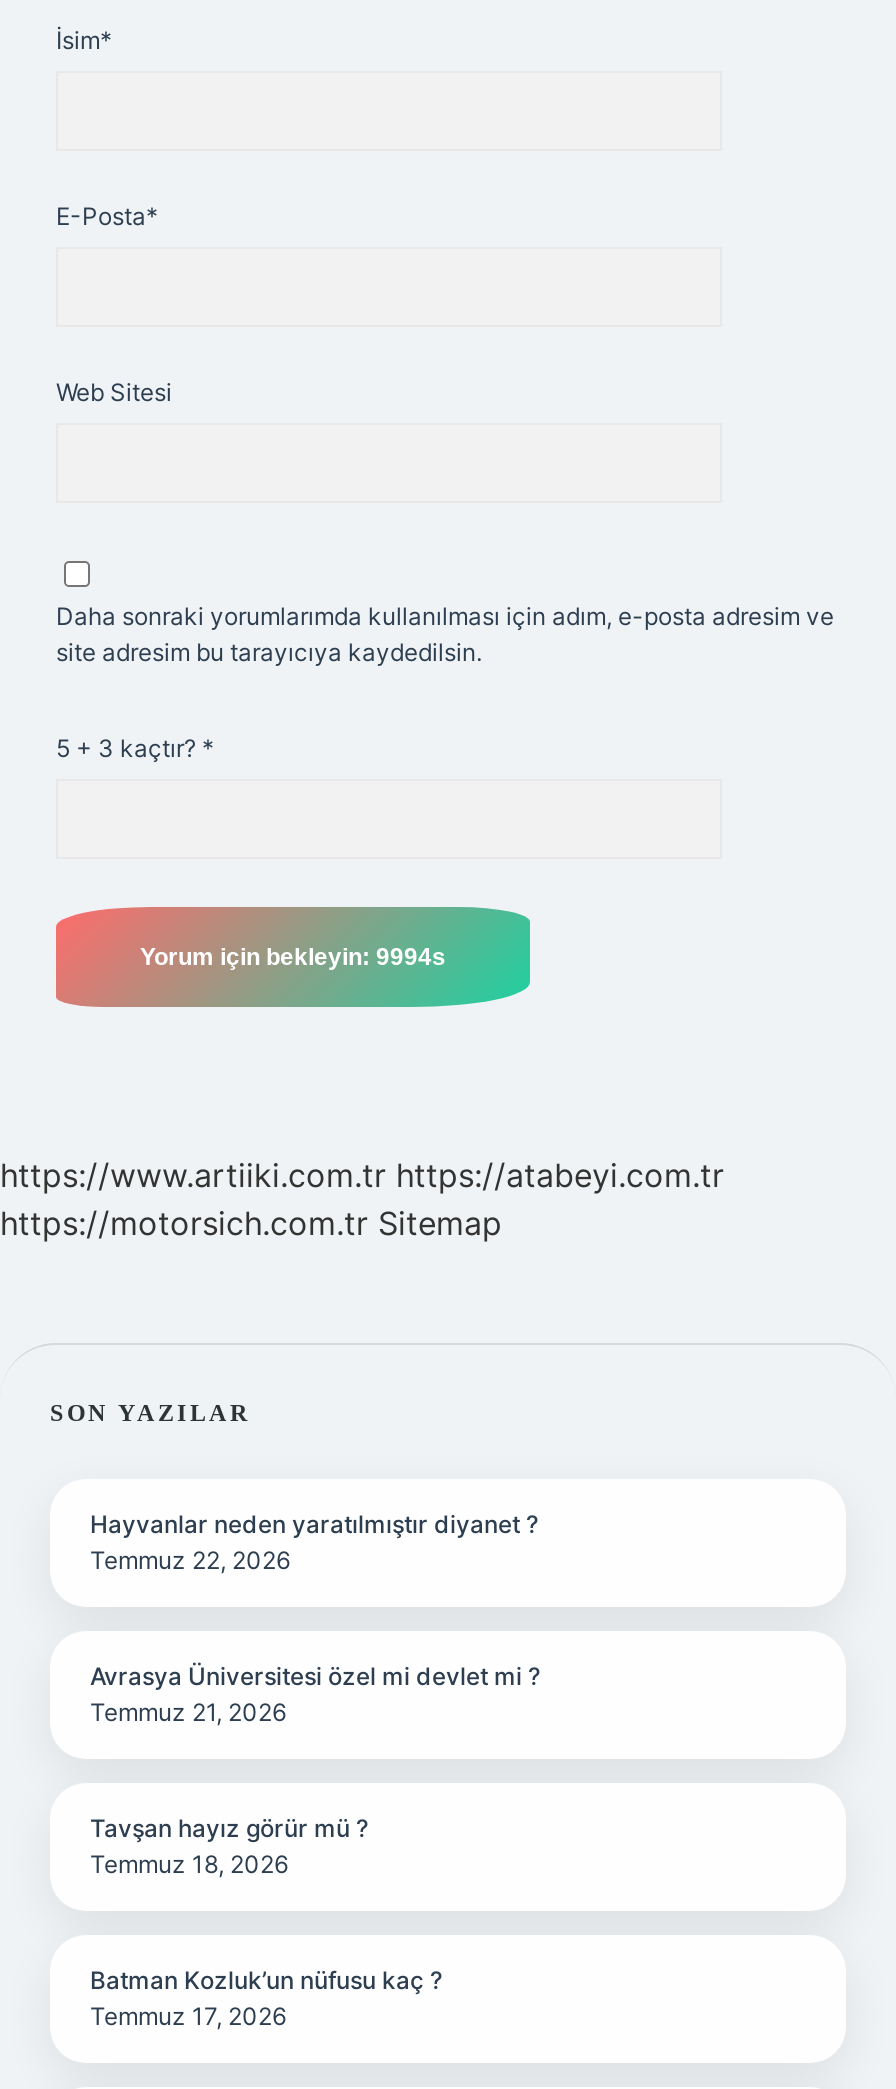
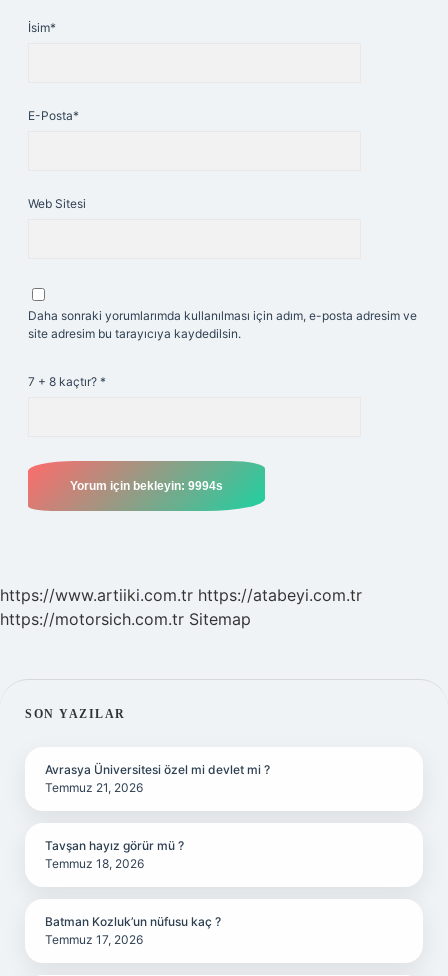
[56,733,214,763] 5 + 3 kaçtır? * -> [28,374,106,389] 7 + 8 kaçtır? *
[90,1509,538,1575] Hayvanlar neden yaratılmıştır diyanet ? | Temmuz 22, 2026 -> none

